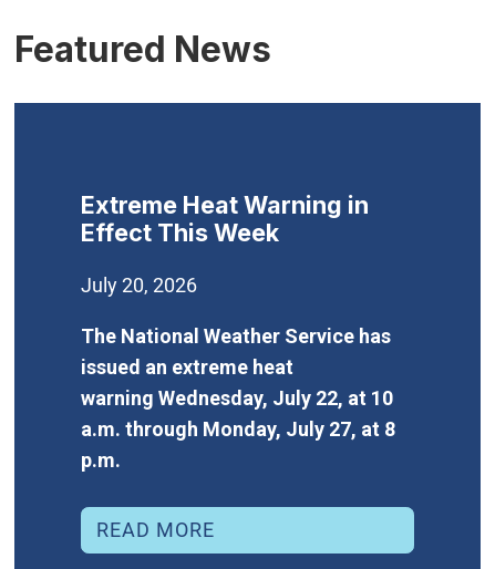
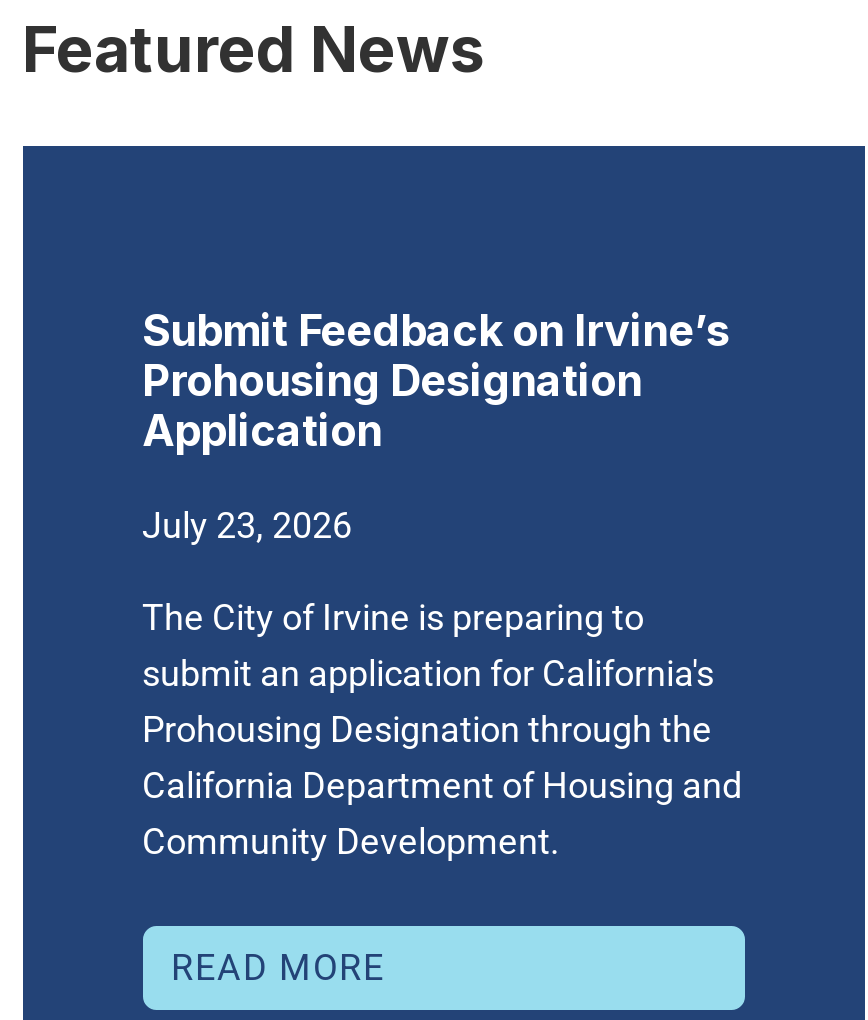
[80,191,368,247] Extreme Heat Warning in | Effect This Week -> [142,304,730,456] Submit Feedback on Irvine’s | Prohousing Designation | Application
[80,273,197,296] July 20, 2026 -> [142,503,352,545] July 23, 2026
[80,324,395,471] The National Weather Service has | issued an extreme heat | warning Wednesday, July 22, at 10 | a.m. through Monday, July 27, at 8 | p.m. -> [142,595,742,861] The City of Irvine is preparing to | submit an application for California's | Prohousing Designation through the | California Department of Housing and | Community Development.

